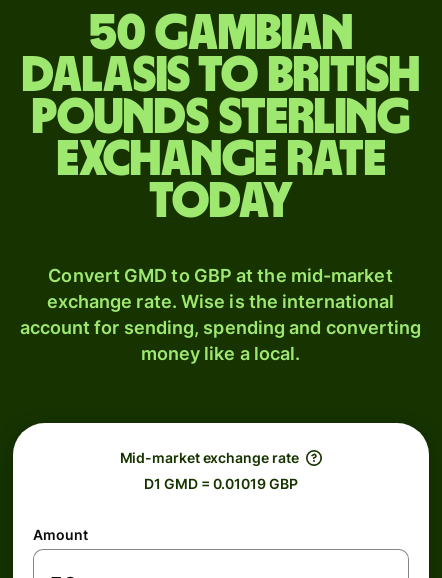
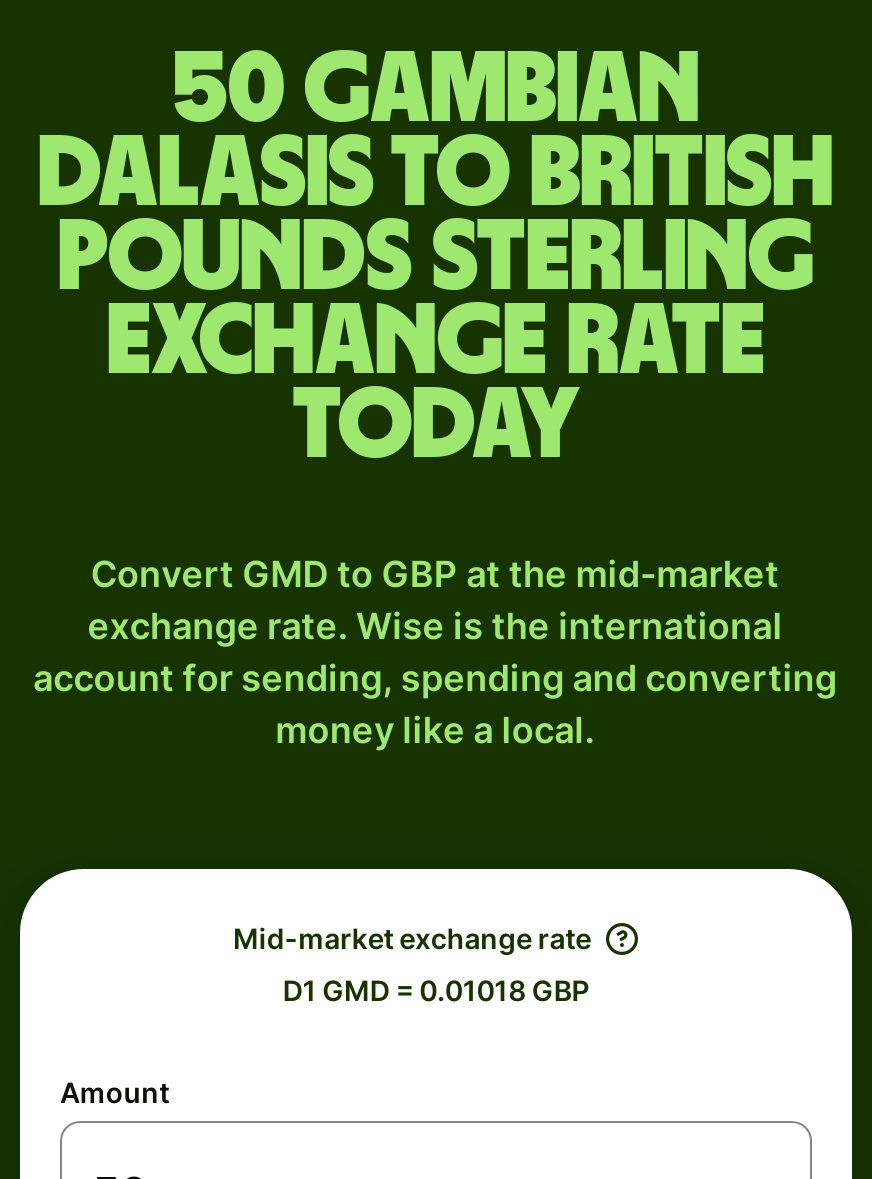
[144,475,298,492] D1 GMD = 0.01019 GBP -> [283,973,589,1007] D1 GMD = 0.01018 GBP

